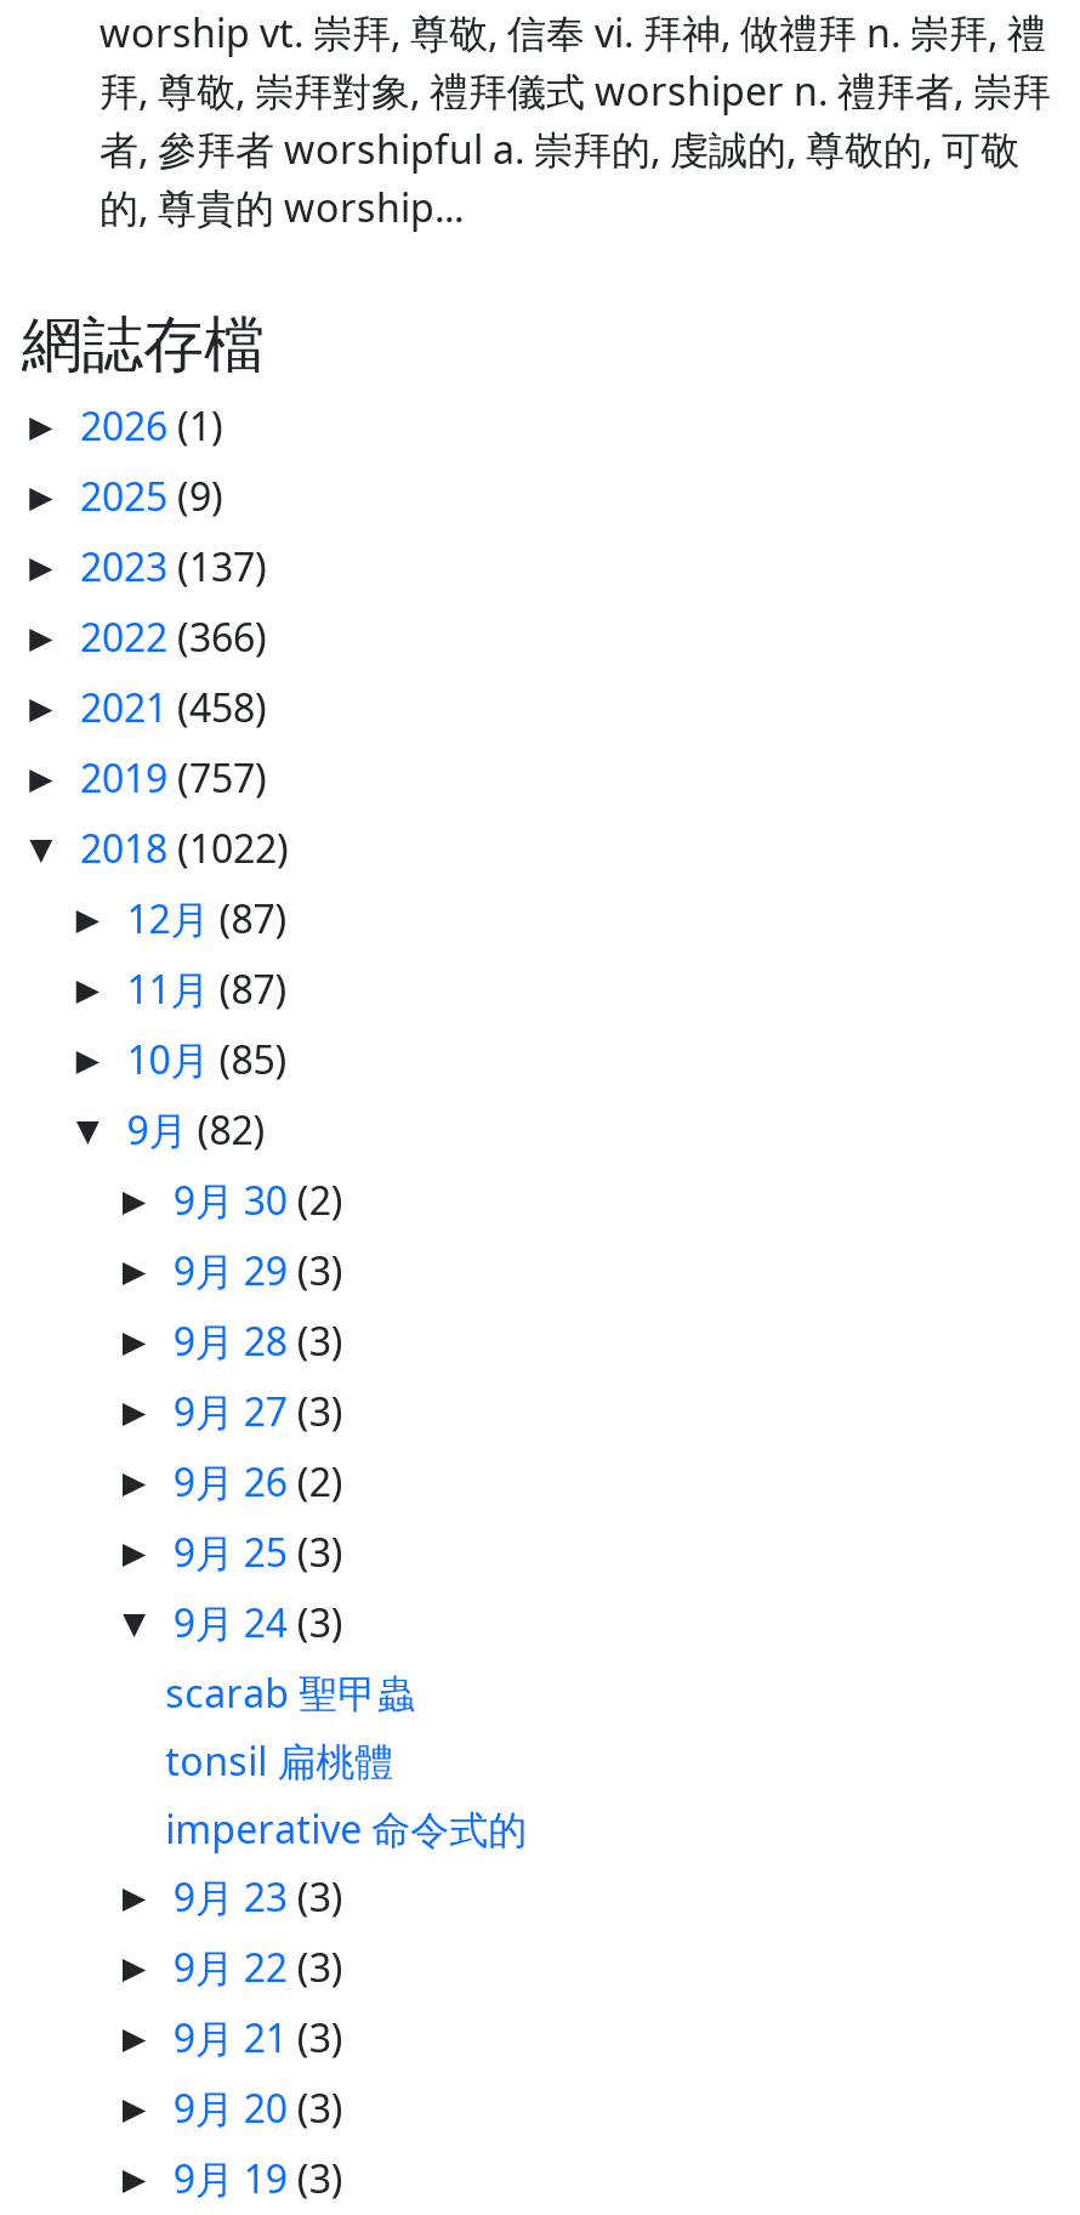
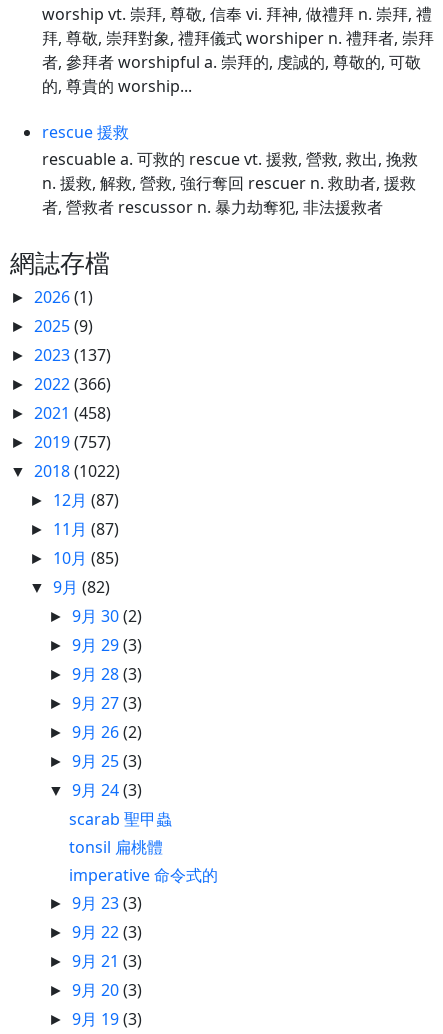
none -> [42,121,418,218] rescue 援救 | rescuable a. 可救的 rescue vt. 援救, 營救, 救出, 挽救 | n. 援救, 解救, 營救, 強行奪回 rescuer n. 救助者, 援救 | 者, 營救者 rescussor n. 暴力劫奪犯, 非法援救者

